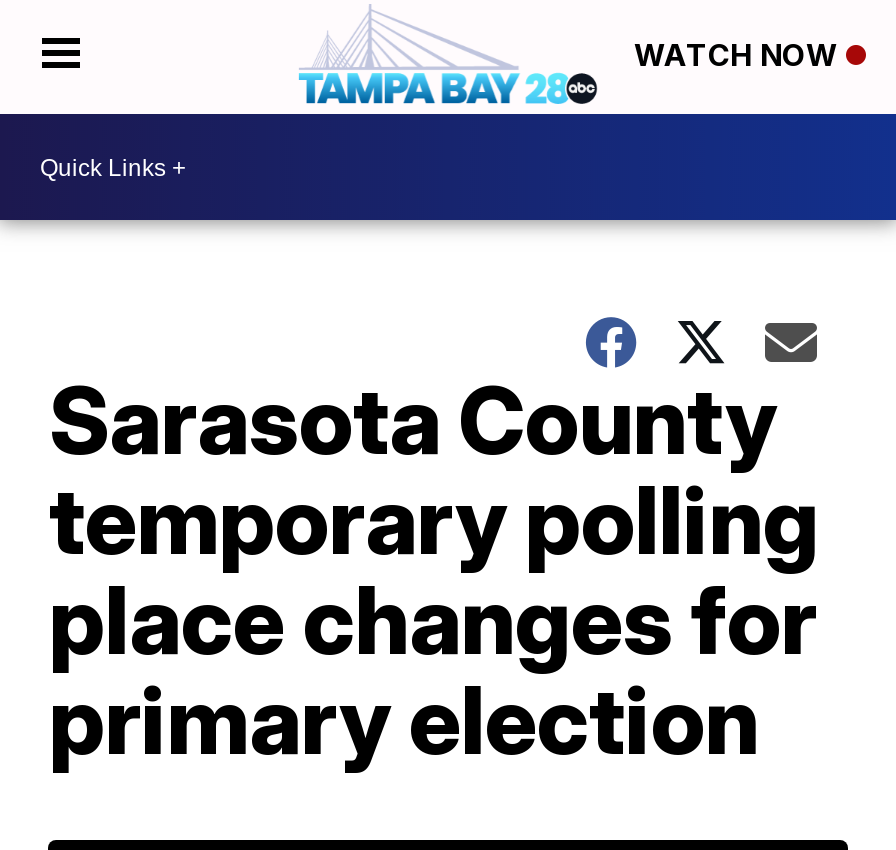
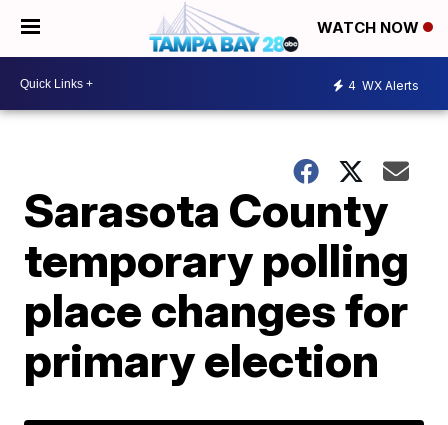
none -> [348,77,419,92] 4 WX Alerts

